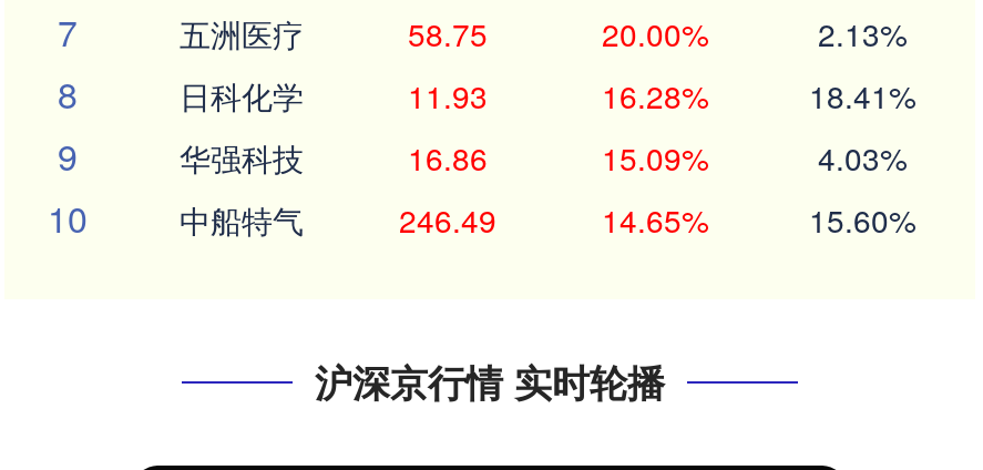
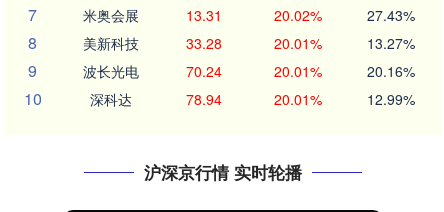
[180,11,907,55] 五洲医疗 | 58.75 | 20.00% | 2.13% -> [83,5,415,25] 米奥会展 | 13.31 | 20.02% | 27.43%
[180,73,915,117] 日科化学 | 11.93 | 16.28% | 18.41% -> [83,33,415,53] 美新科技 | 33.28 | 20.01% | 13.27%
[180,135,907,180] 华强科技 | 16.86 | 15.09% | 4.03% -> [83,61,415,81] 波长光电 | 70.24 | 20.01% | 20.16%
[180,197,915,242] 中船特气 | 246.49 | 14.65% | 15.60% -> [90,89,415,109] 深科达 | 78.94 | 20.01% | 12.99%

